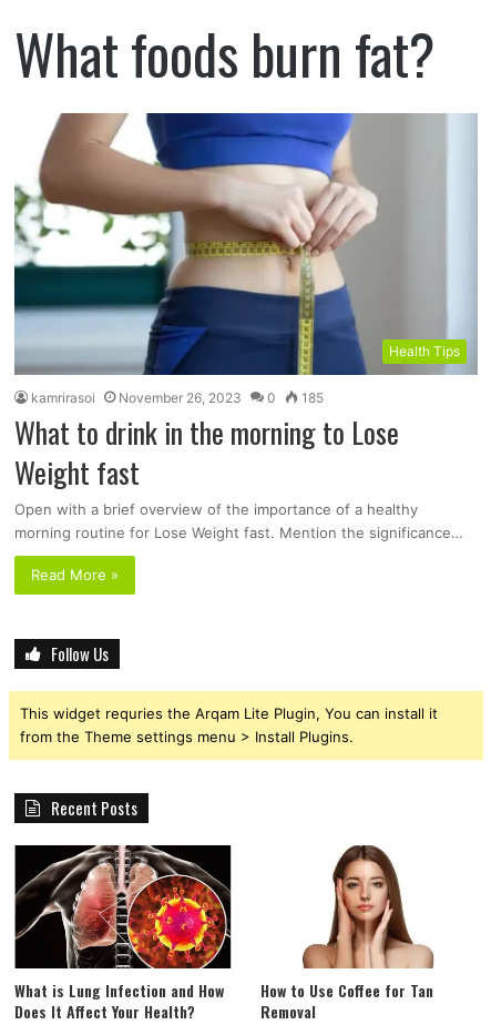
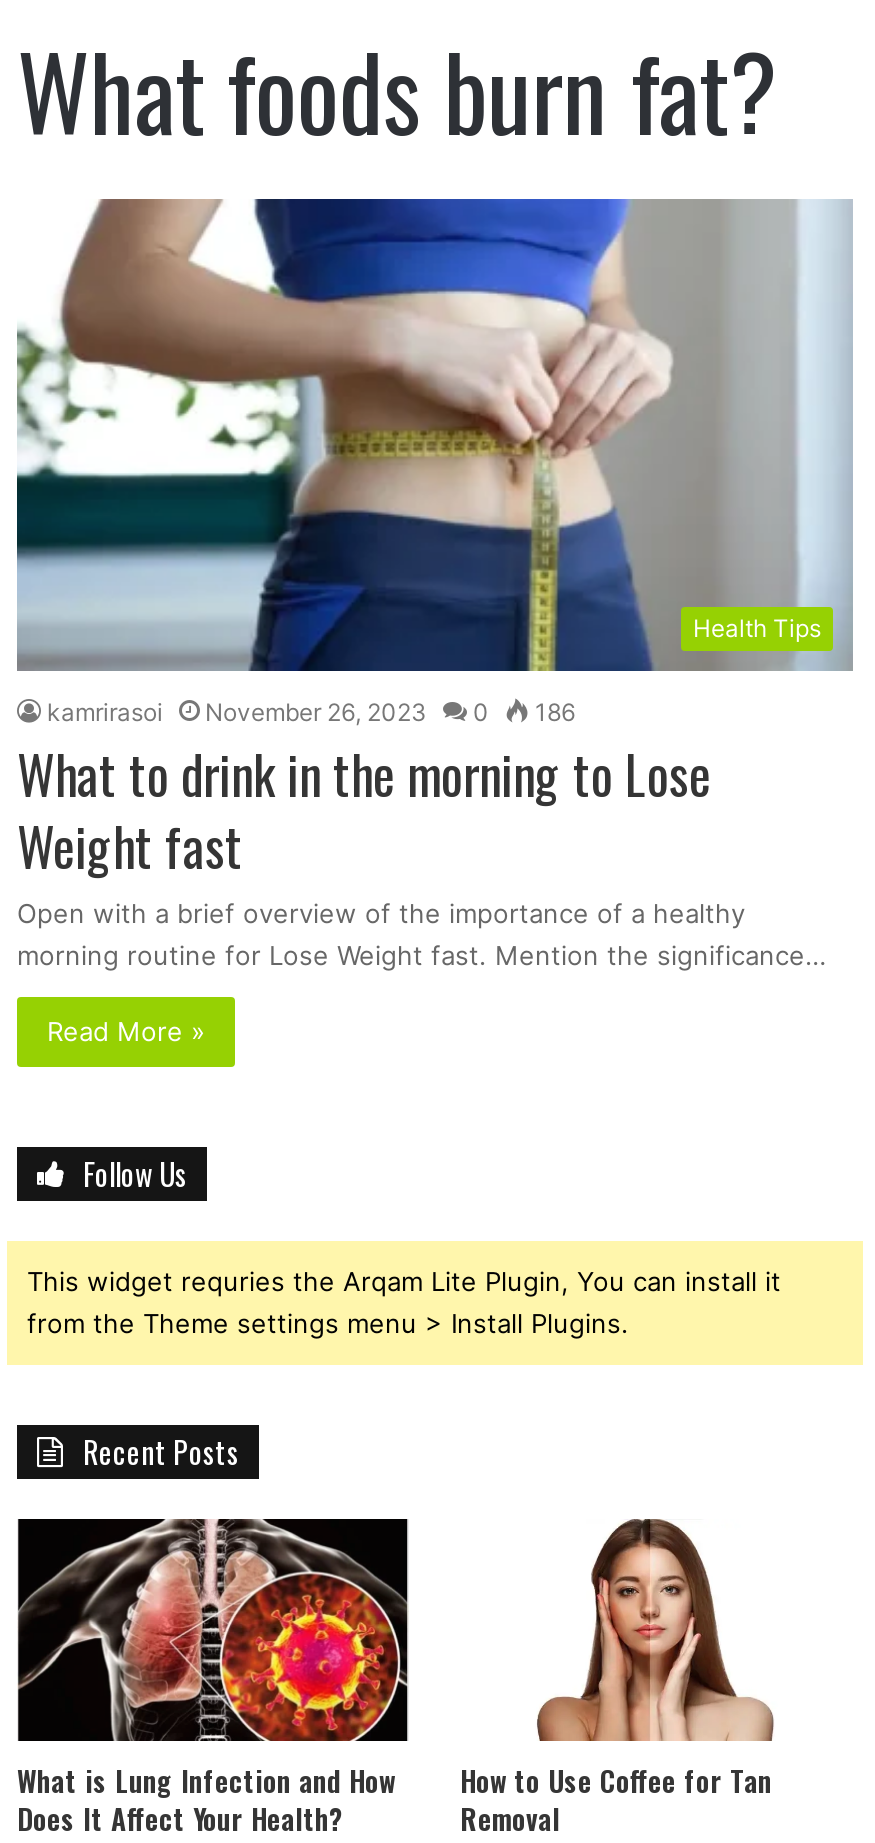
[31,389,324,406] kamrirasoi November 26, 2023 0 185 -> [47,697,575,727] kamrirasoi November 26, 2023 0 186

